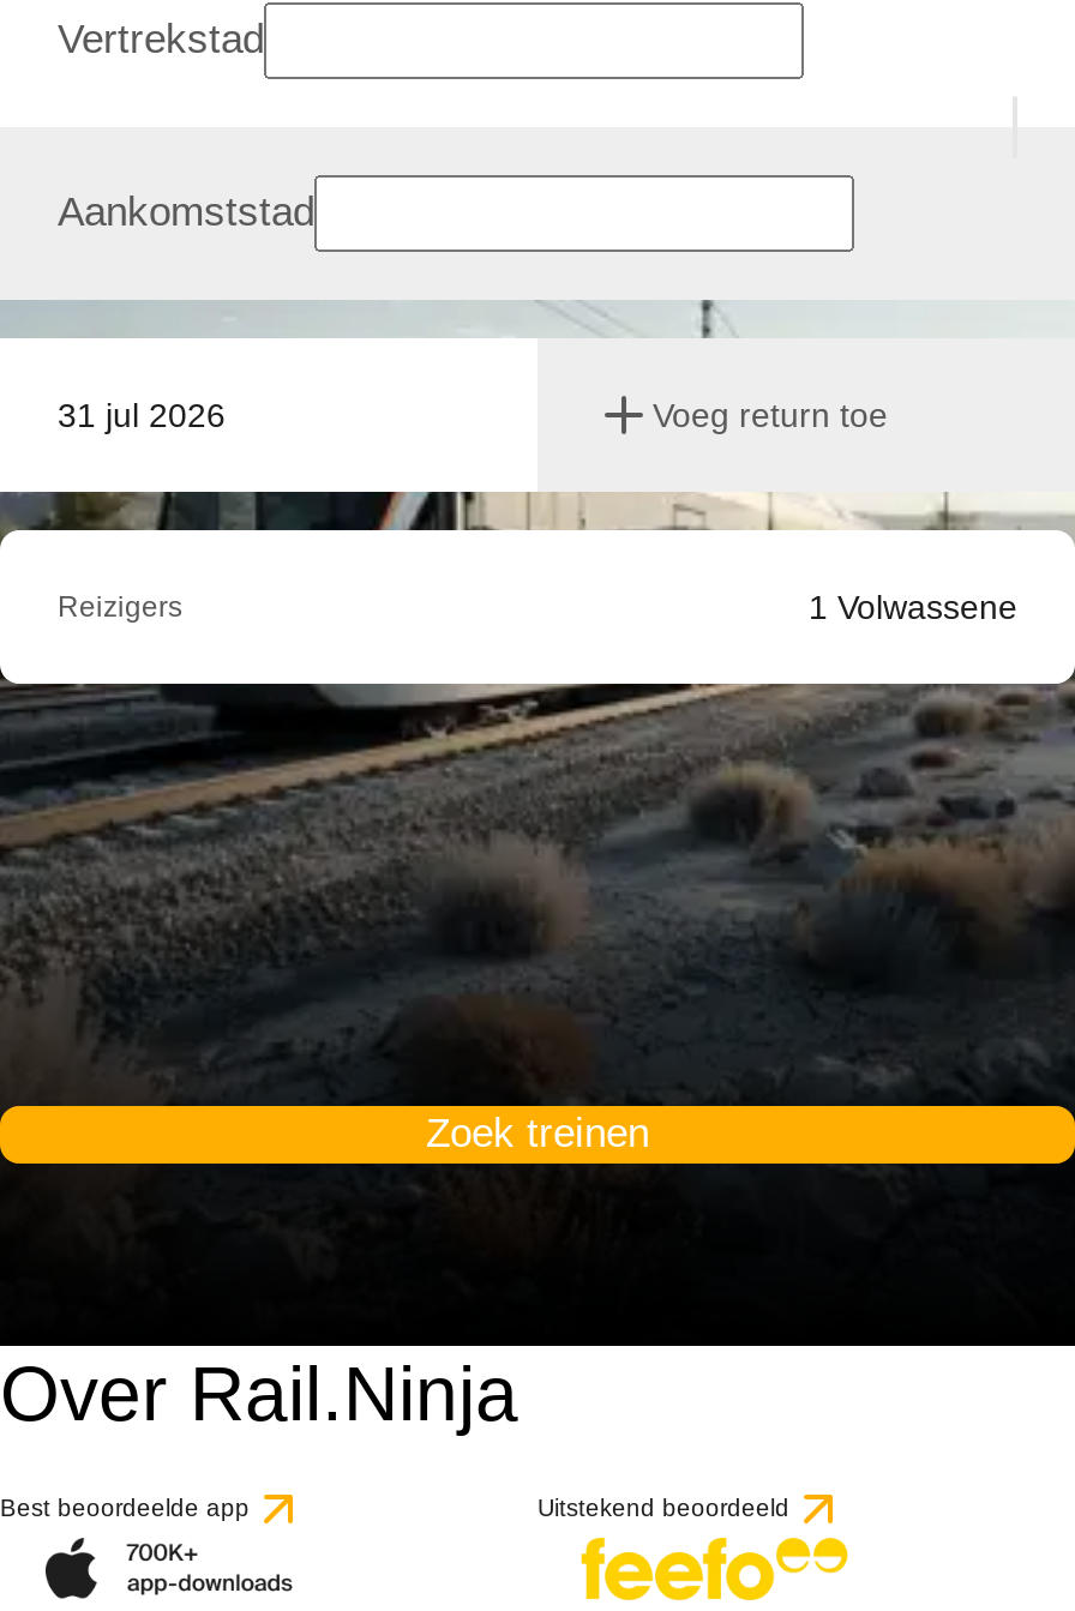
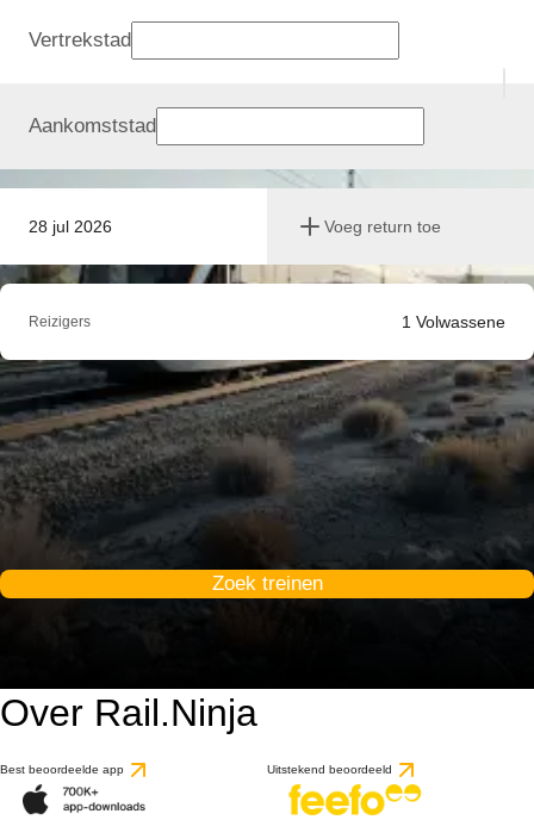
[58,396,226,434] 31 jul 2026 -> [29,217,112,236] 28 jul 2026

